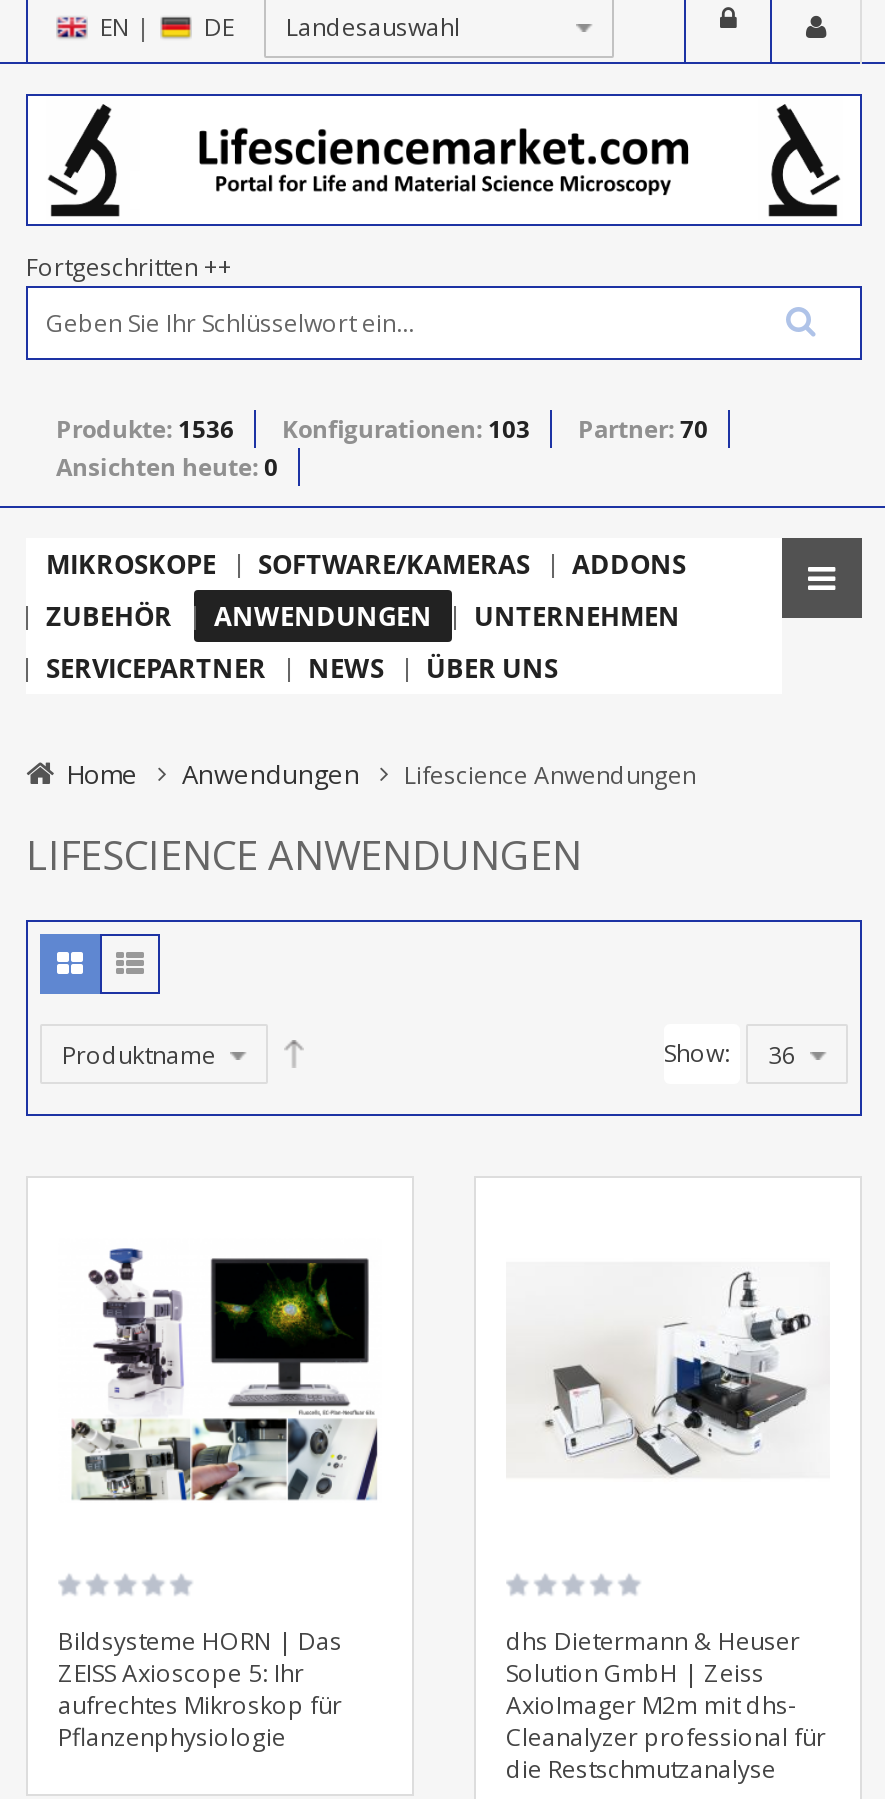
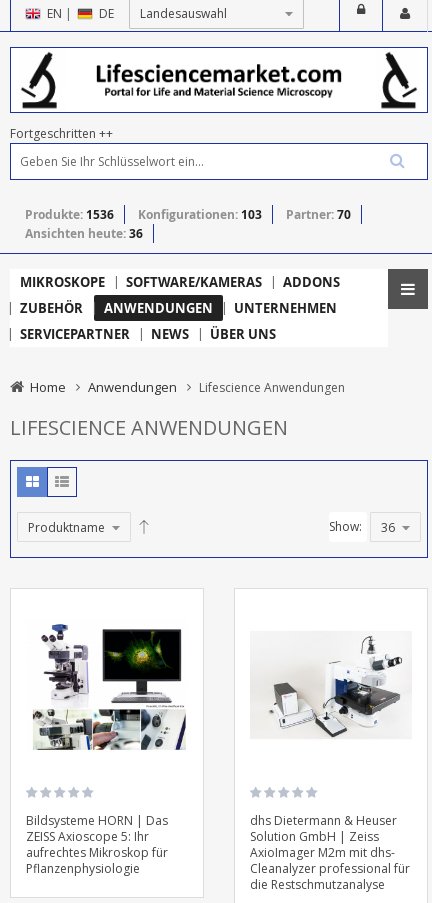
[56,449,278,483] Ansichten heute: 0 -> [25,225,143,242] Ansichten heute: 36

